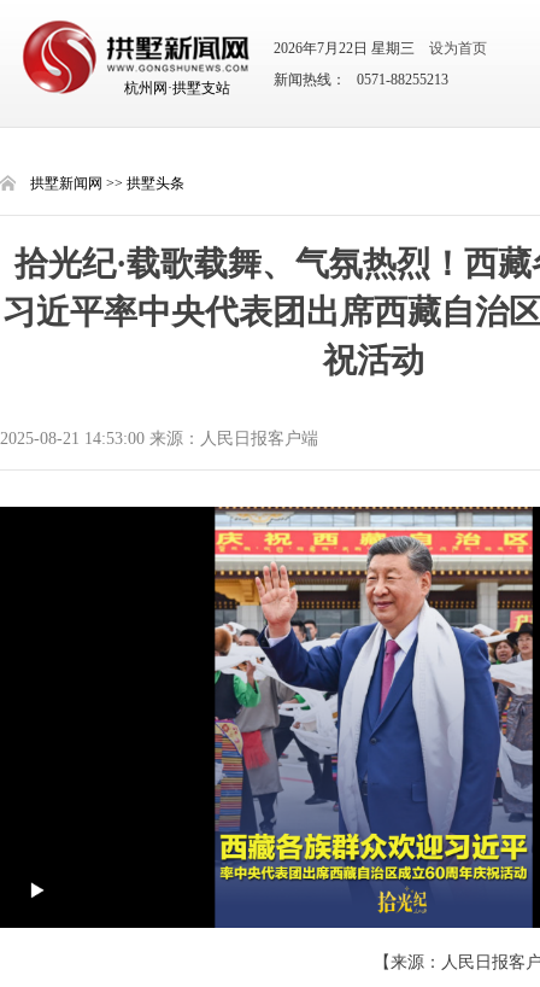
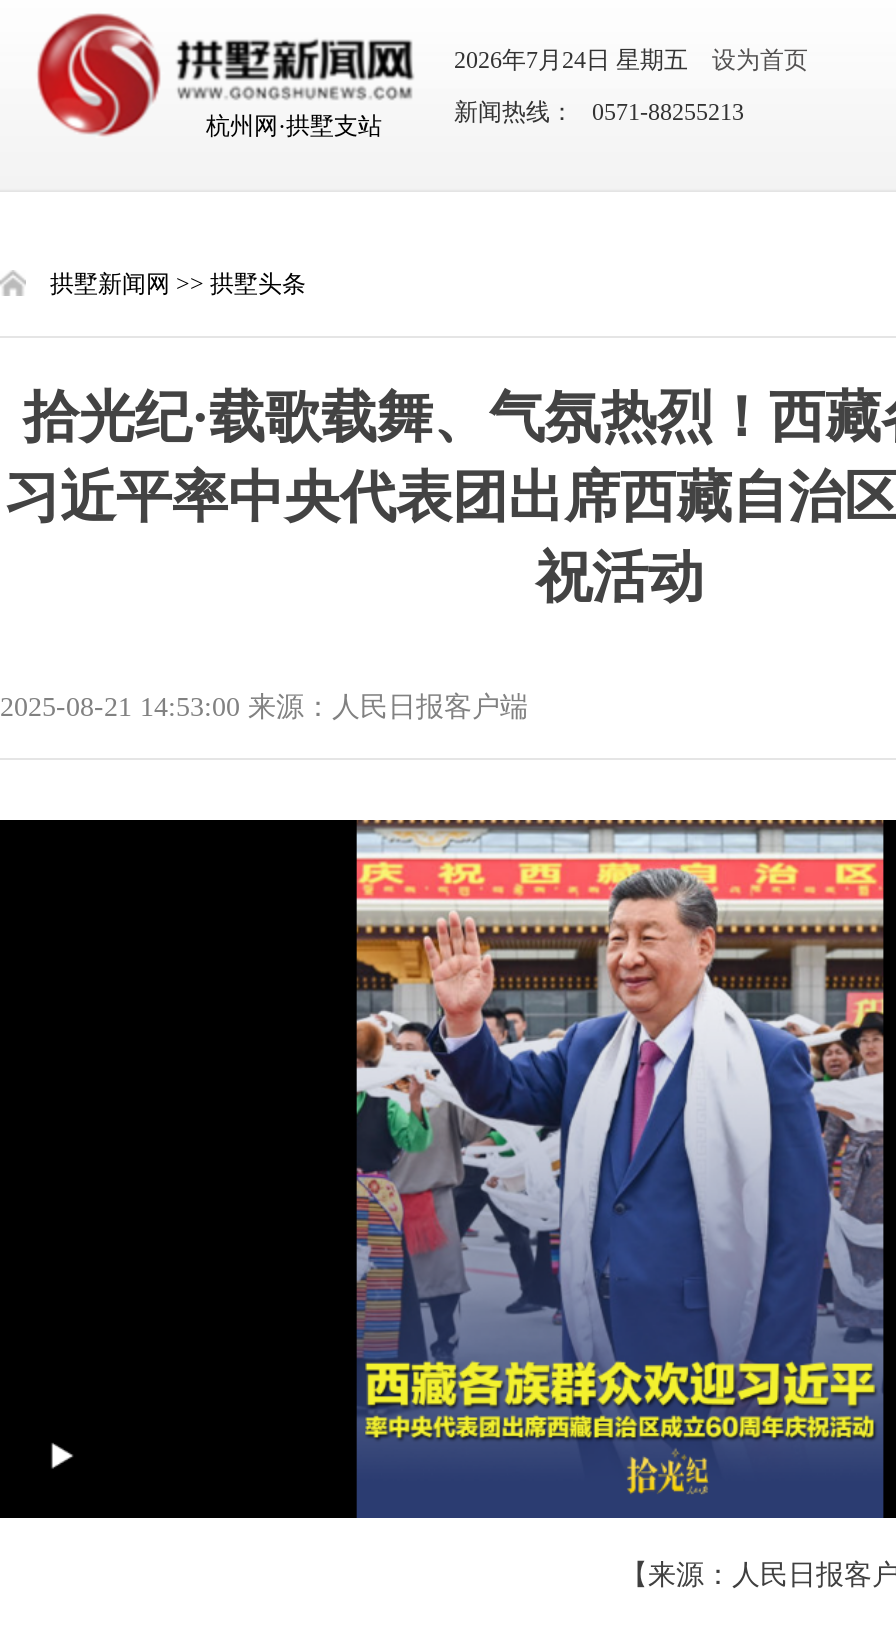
[274,40,487,57] 2026年7月22日 星期三设为首页 -> [454,46,808,74] 2026年7月24日 星期五设为首页

